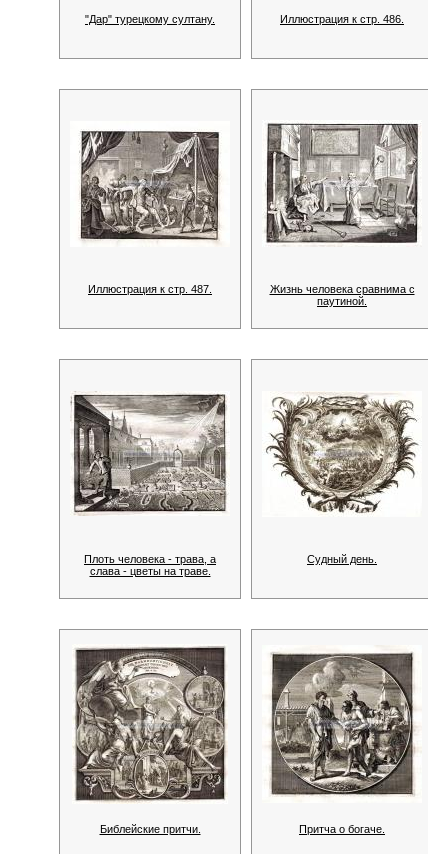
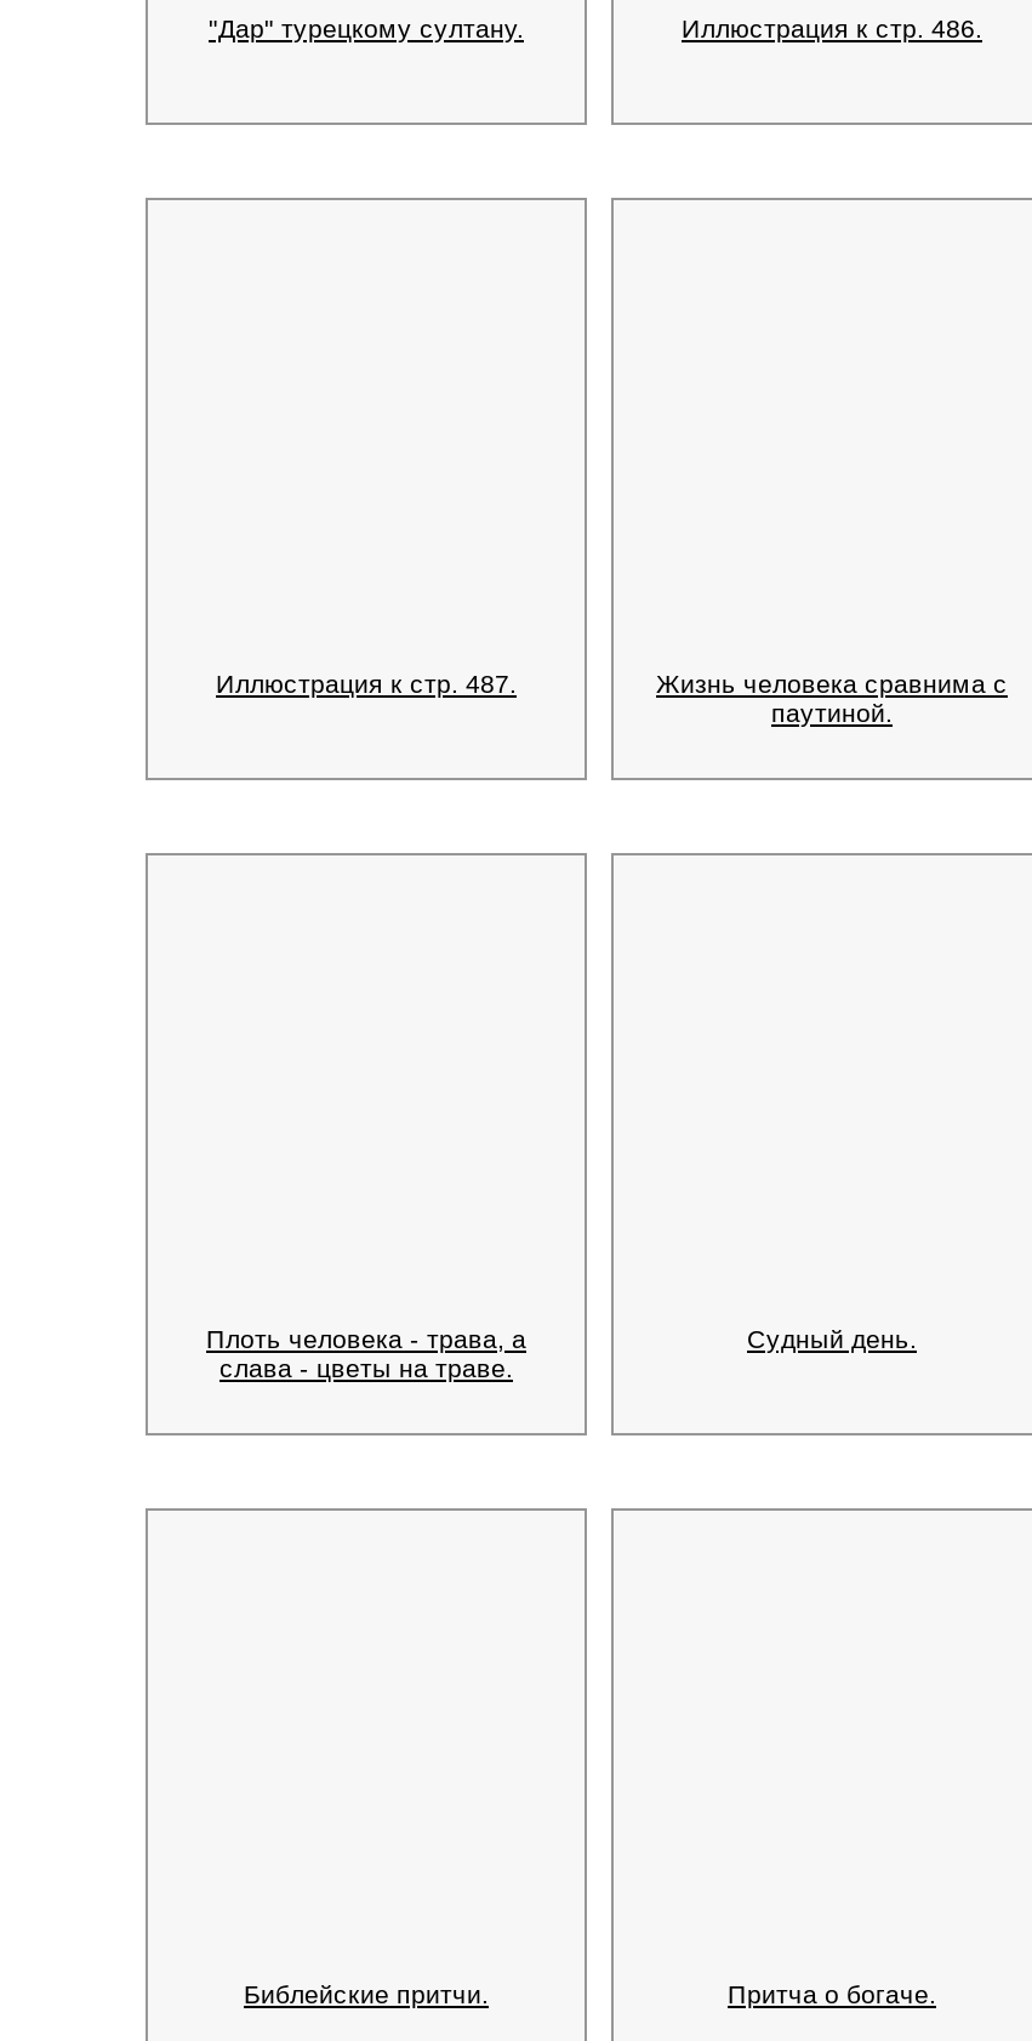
[264,122,419,244] [image] -> none
[79,130,220,243] [image] -> none
[70,393,227,516] [image] -> none
[265,393,418,514] [image] -> none
[73,646,227,803] [image] -> none
[269,652,416,797] [image] -> none

